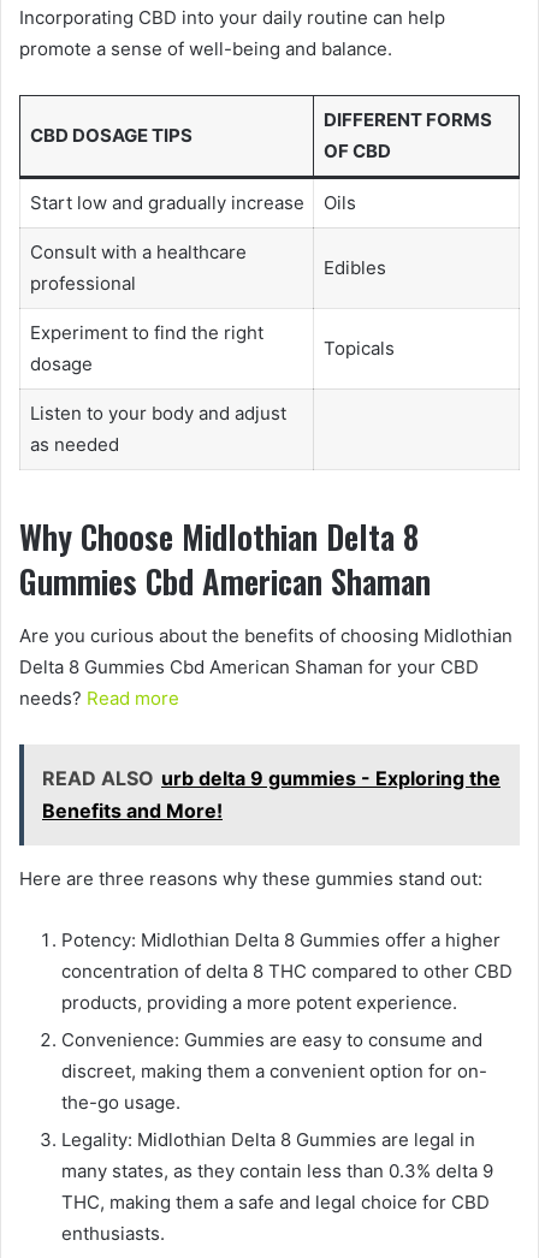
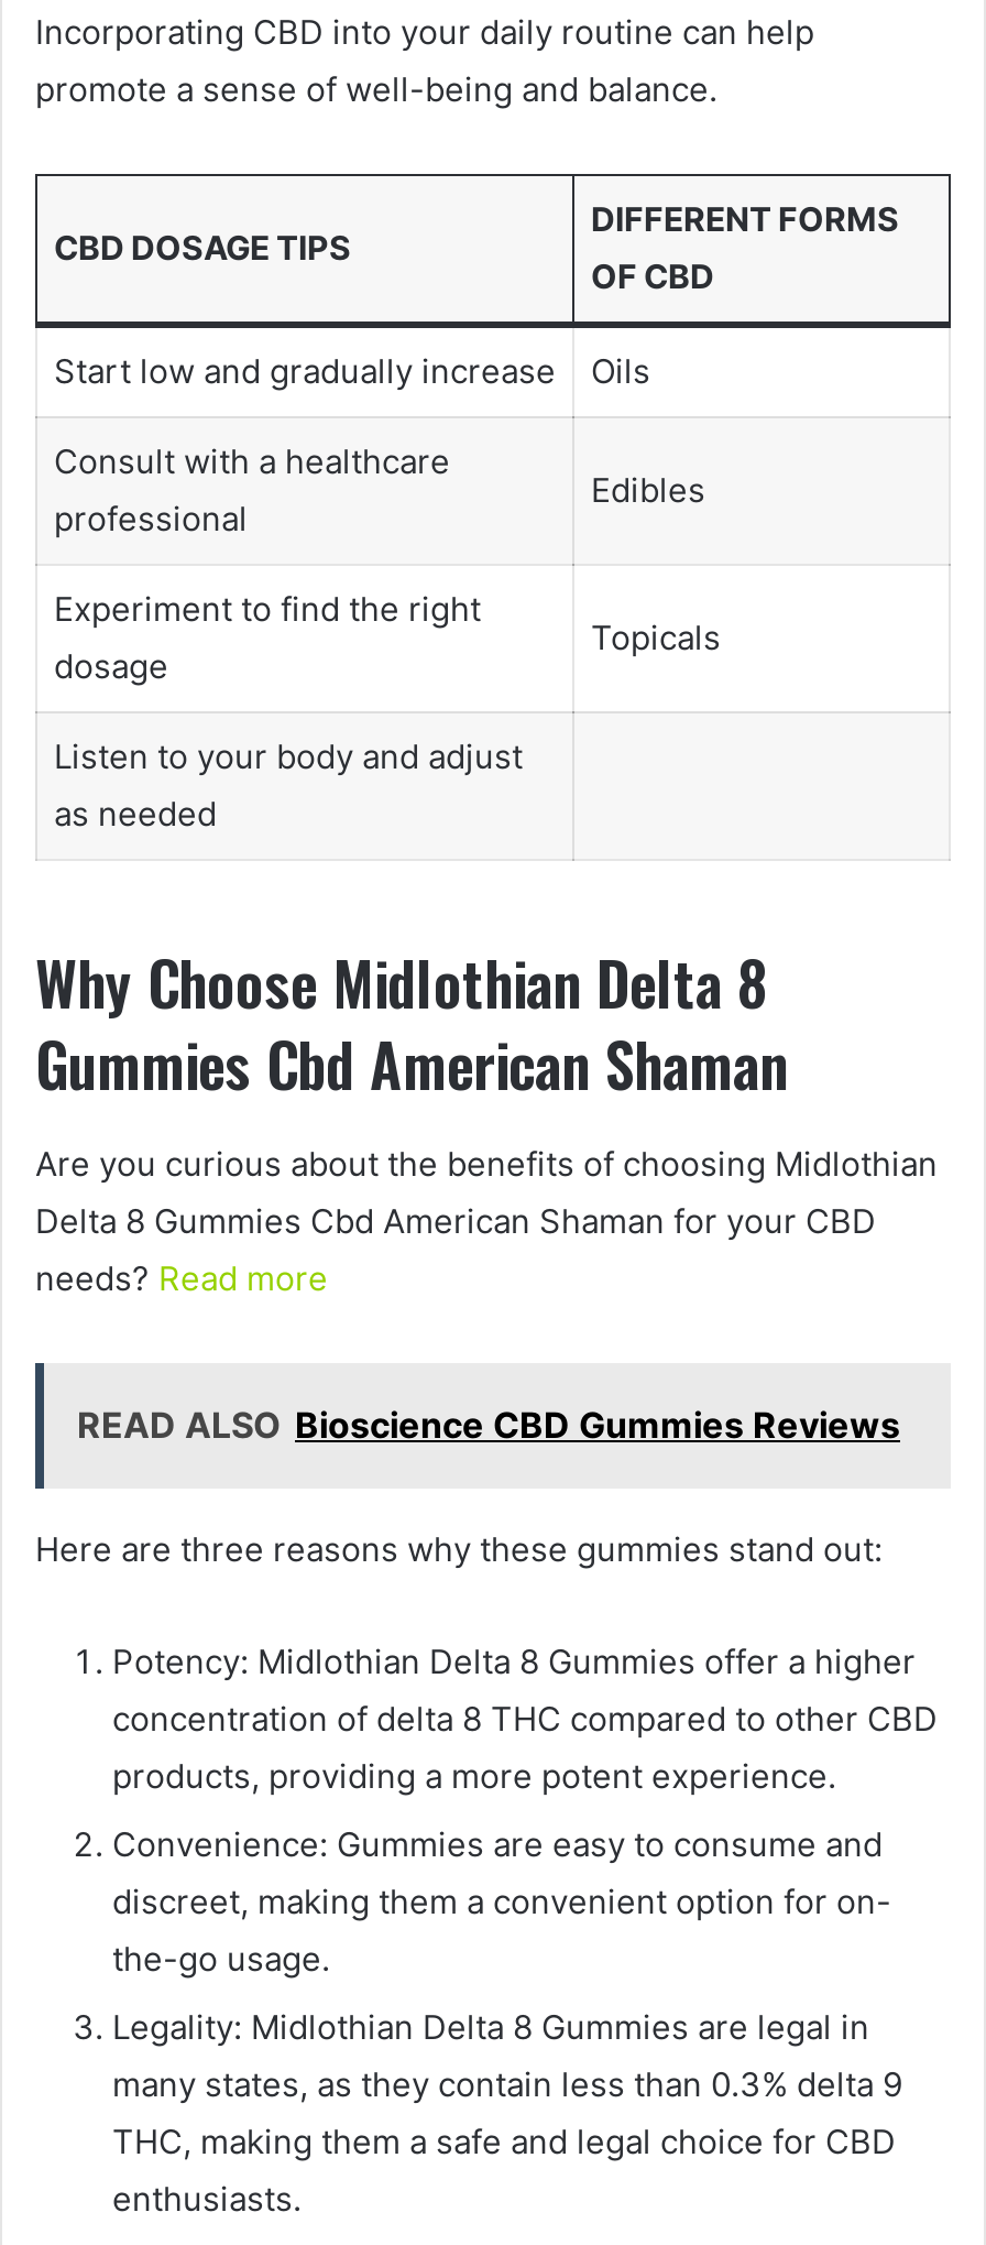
[42,766,500,823] READ ALSO urb delta 9 gummies - Exploring the | Benefits and More! -> [77,1402,900,1447] READ ALSO Bioscience CBD Gummies Reviews

